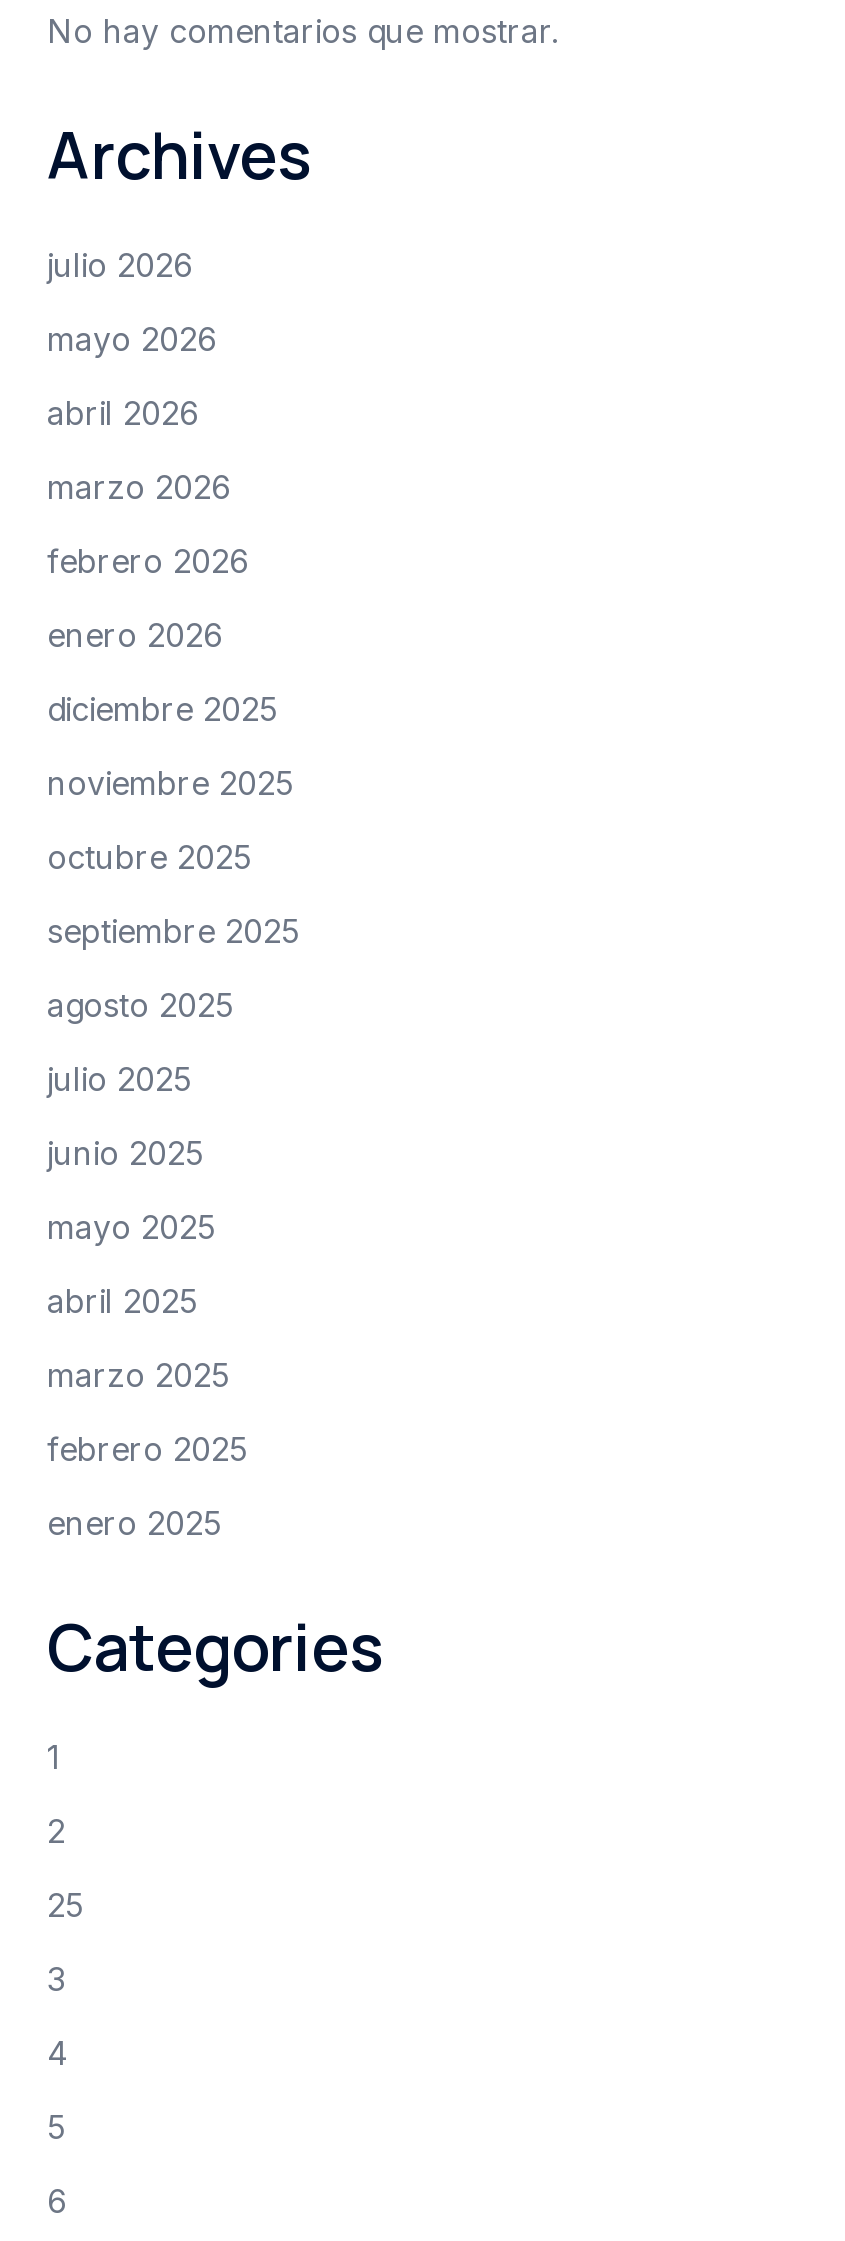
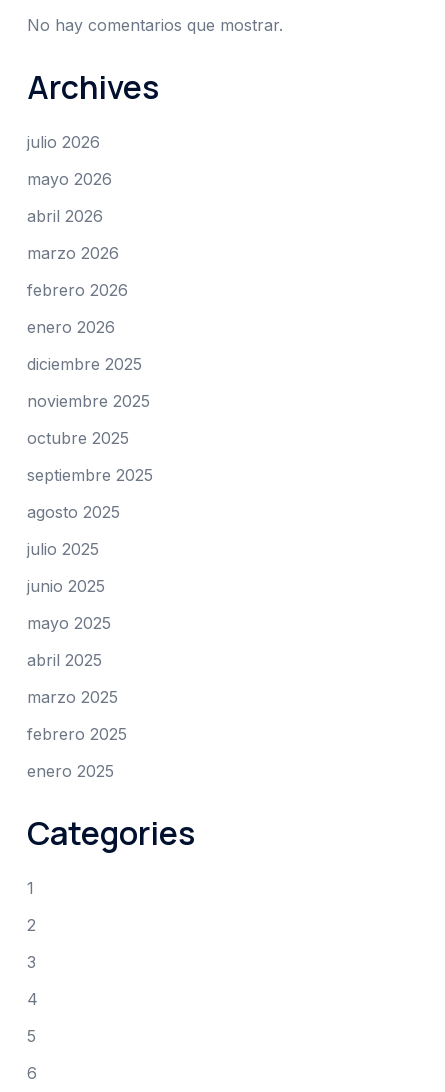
[47,1885,83,1925] 25 -> none

